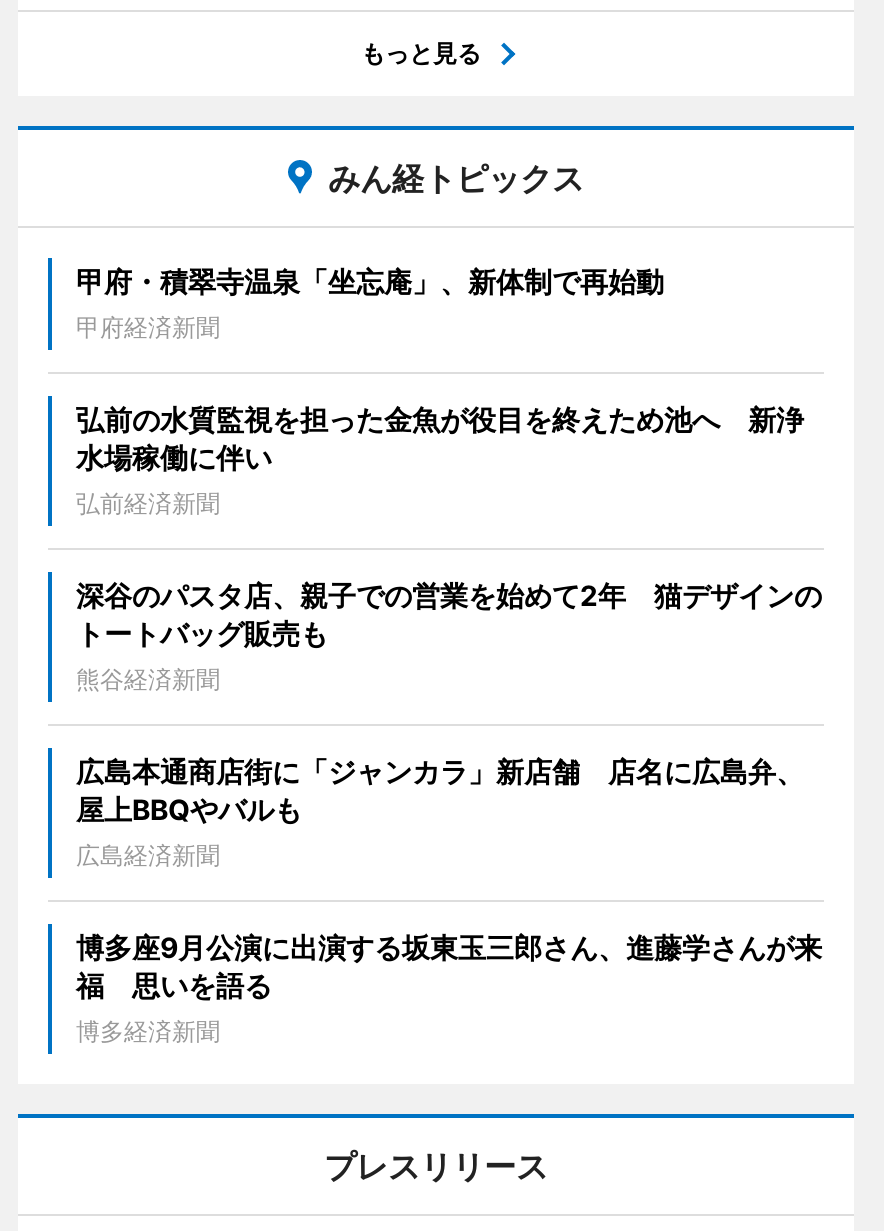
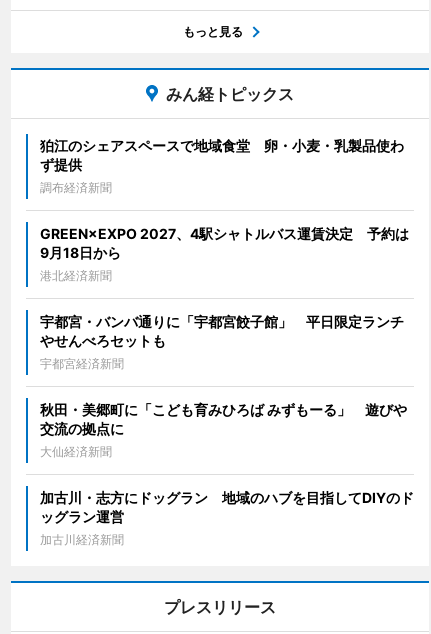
[76,264,664,342] 甲府・積翠寺温泉「坐忘庵」、新体制で再始動 | 甲府経済新聞 -> [40,137,404,195] 狛江のシェアスペースで地域食堂 卵・小麦・乳製品使わ | ず提供 | 調布経済新聞
[76,402,804,518] 弘前の水質監視を担った金魚が役目を終えため池へ 新浄 | 水場稼働に伴い | 弘前経済新聞 -> [40,225,409,283] GREEN×EXPO 2027、4駅シャトルバス運賃決定 予約は | 9月18日から | 港北経済新聞
[76,578,822,694] 深谷のパスタ店、親子での営業を始めて2年 猫デザインの | トートバッグ販売も | 熊谷経済新聞 -> [40,313,404,371] 宇都宮・バンバ通りに「宇都宮餃子館」 平日限定ランチ | やせんべろセットも | 宇都宮経済新聞
[76,754,804,870] 広島本通商店街に「ジャンカラ」新店舗 店名に広島弁、 | 屋上BBQやバルも | 広島経済新聞 -> [40,401,407,459] 秋田・美郷町に「こども育みひろば みずもーる」 遊びや | 交流の拠点に | 大仙経済新聞
[76,930,822,1046] 博多座9月公演に出演する坂東玉三郎さん、進藤学さんが来 | 福 思いを語る | 博多経済新聞 -> [40,489,414,547] 加古川・志方にドッグラン 地域のハブを目指してDIYのド | ッグラン運営 | 加古川経済新聞

